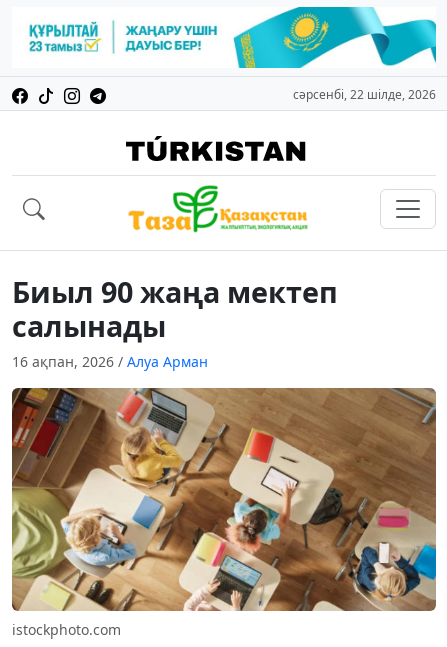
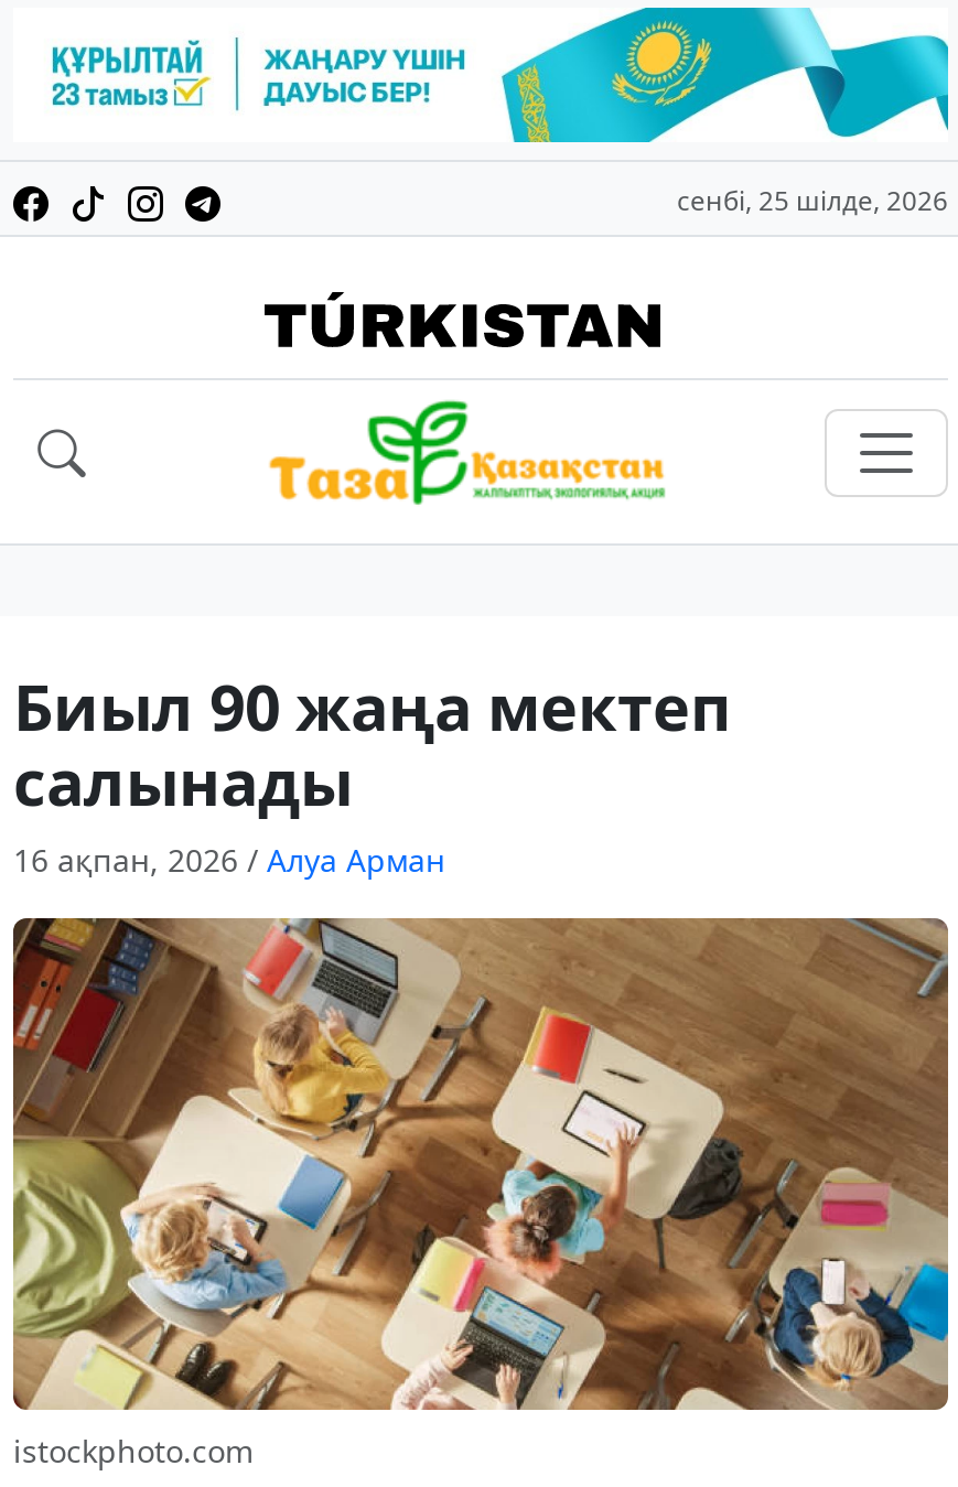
[293,86,436,103] сәрсенбі, 22 шілде, 2026 -> [677,182,948,220] сенбі, 25 шілде, 2026

